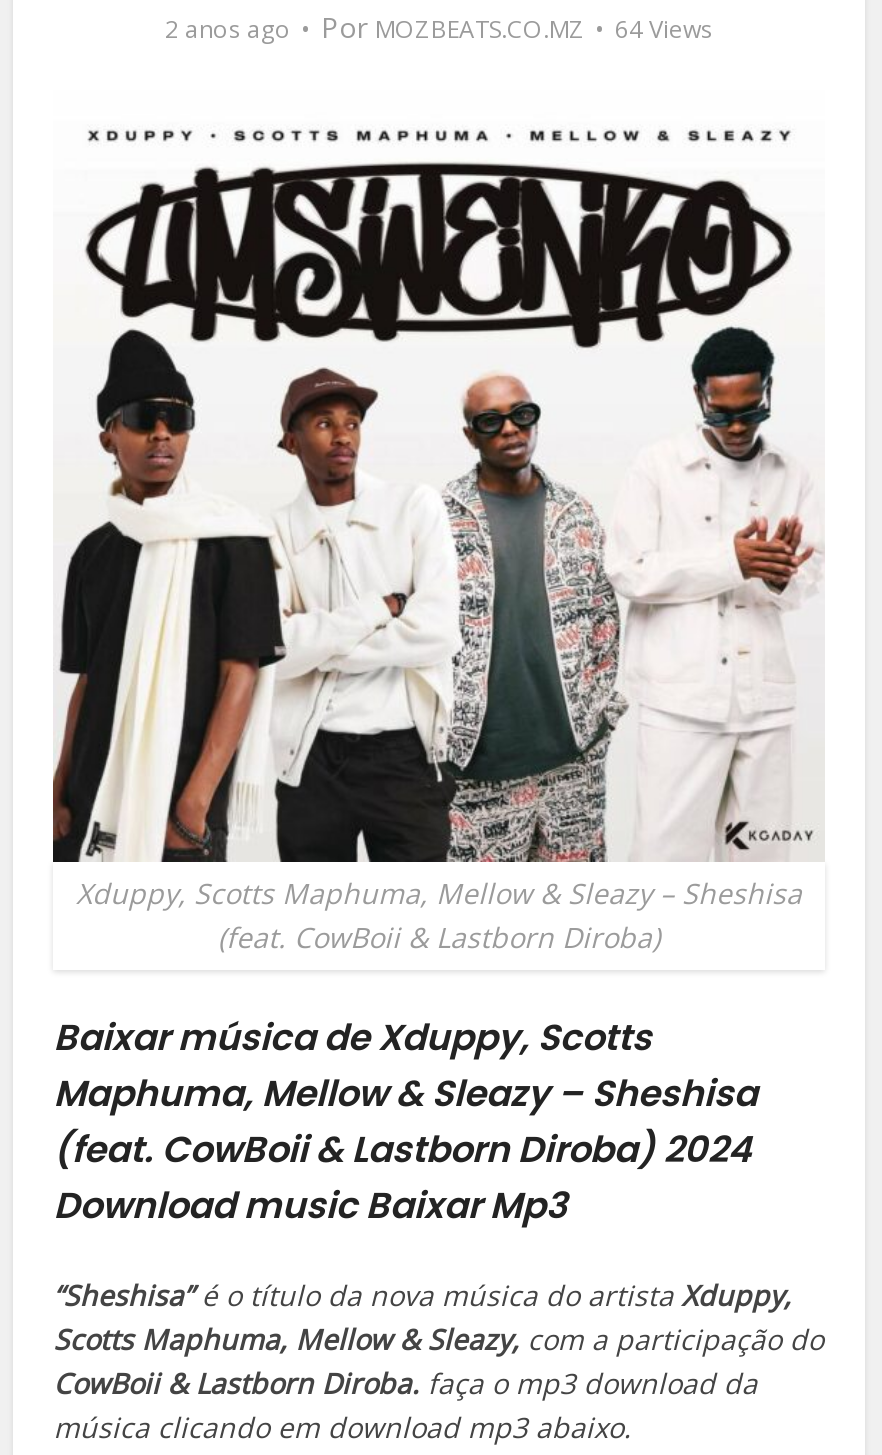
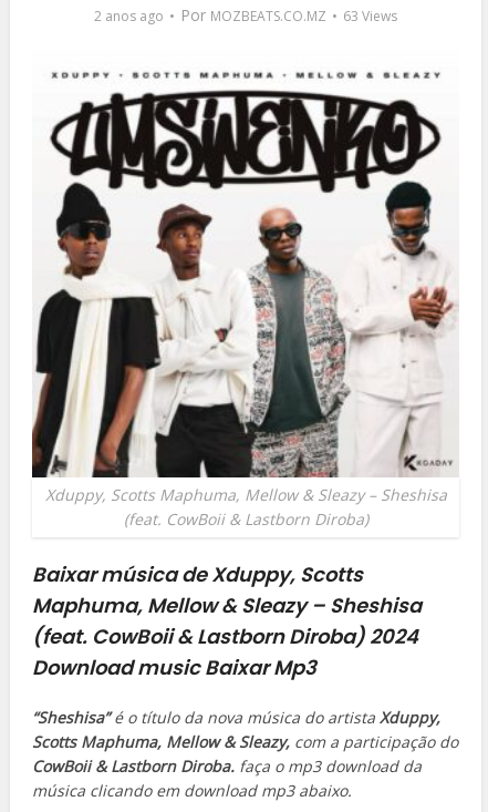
[165,9,713,47] 2 anos ago Por MOZBEATS.CO.MZ 64 Views -> [94,5,397,26] 2 anos ago Por MOZBEATS.CO.MZ 63 Views

